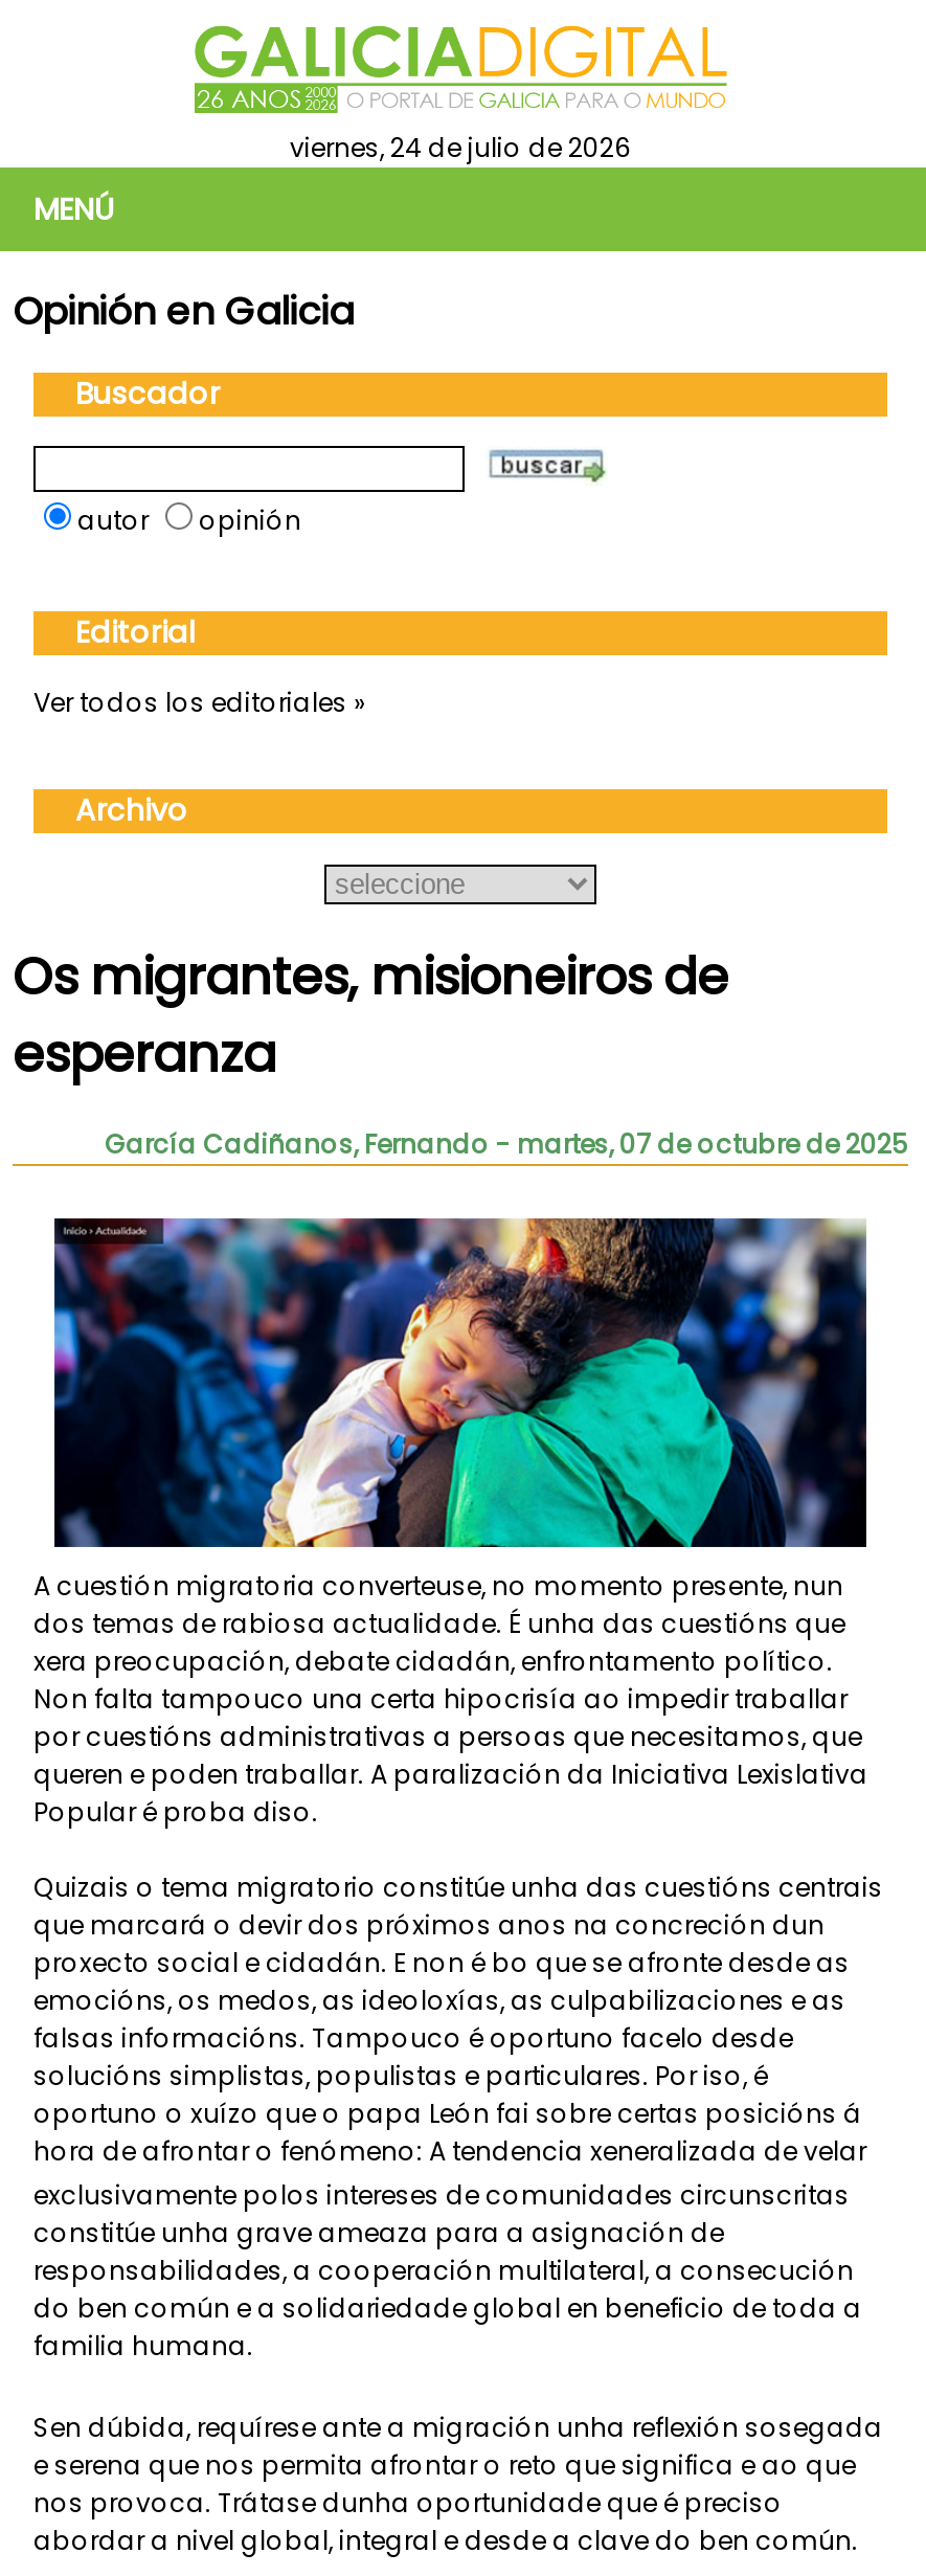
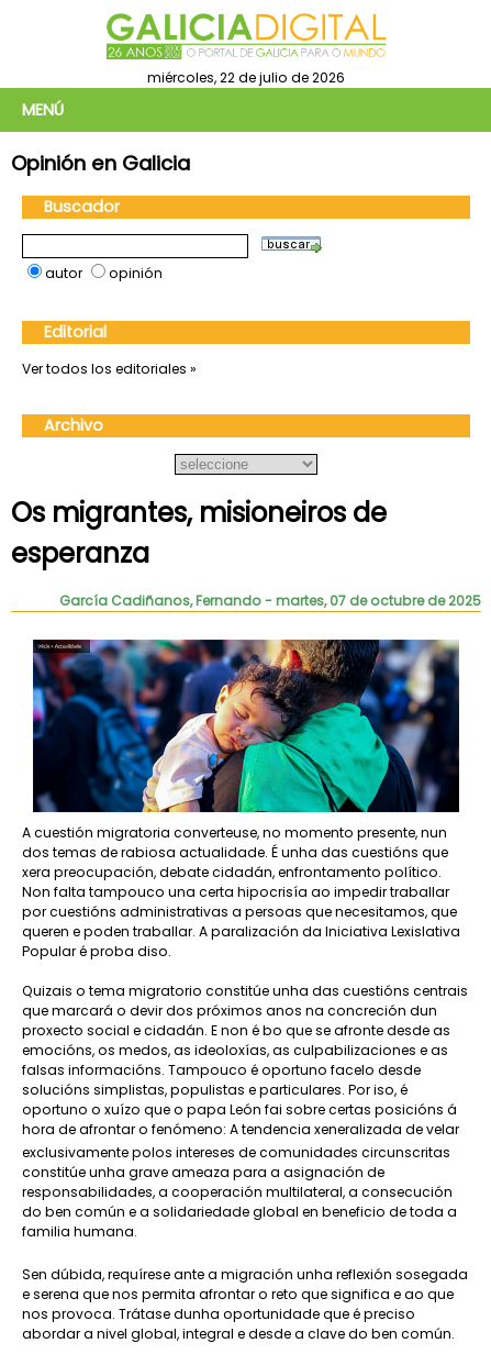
[290,130,631,166] viernes, 24 de julio de 2026 -> [147,68,345,87] miércoles, 22 de julio de 2026

